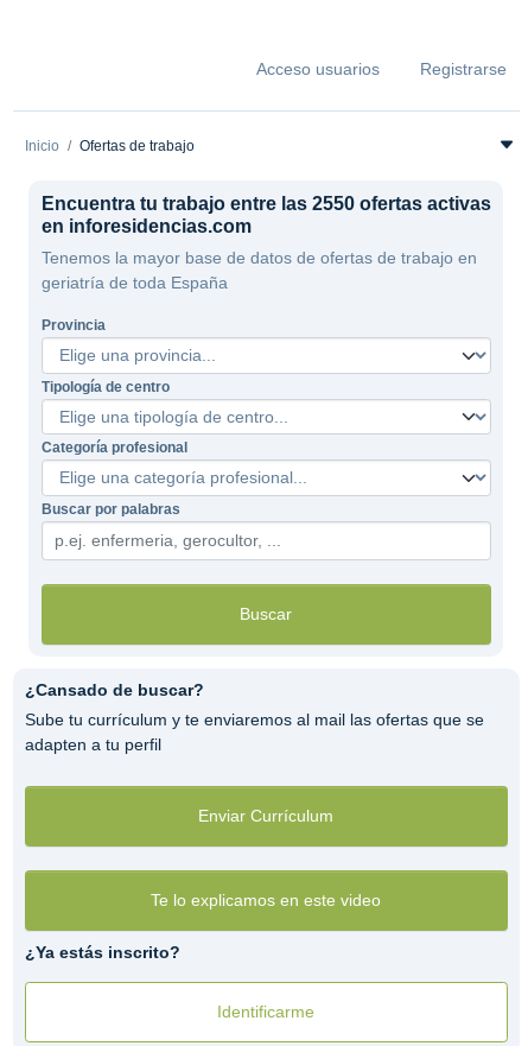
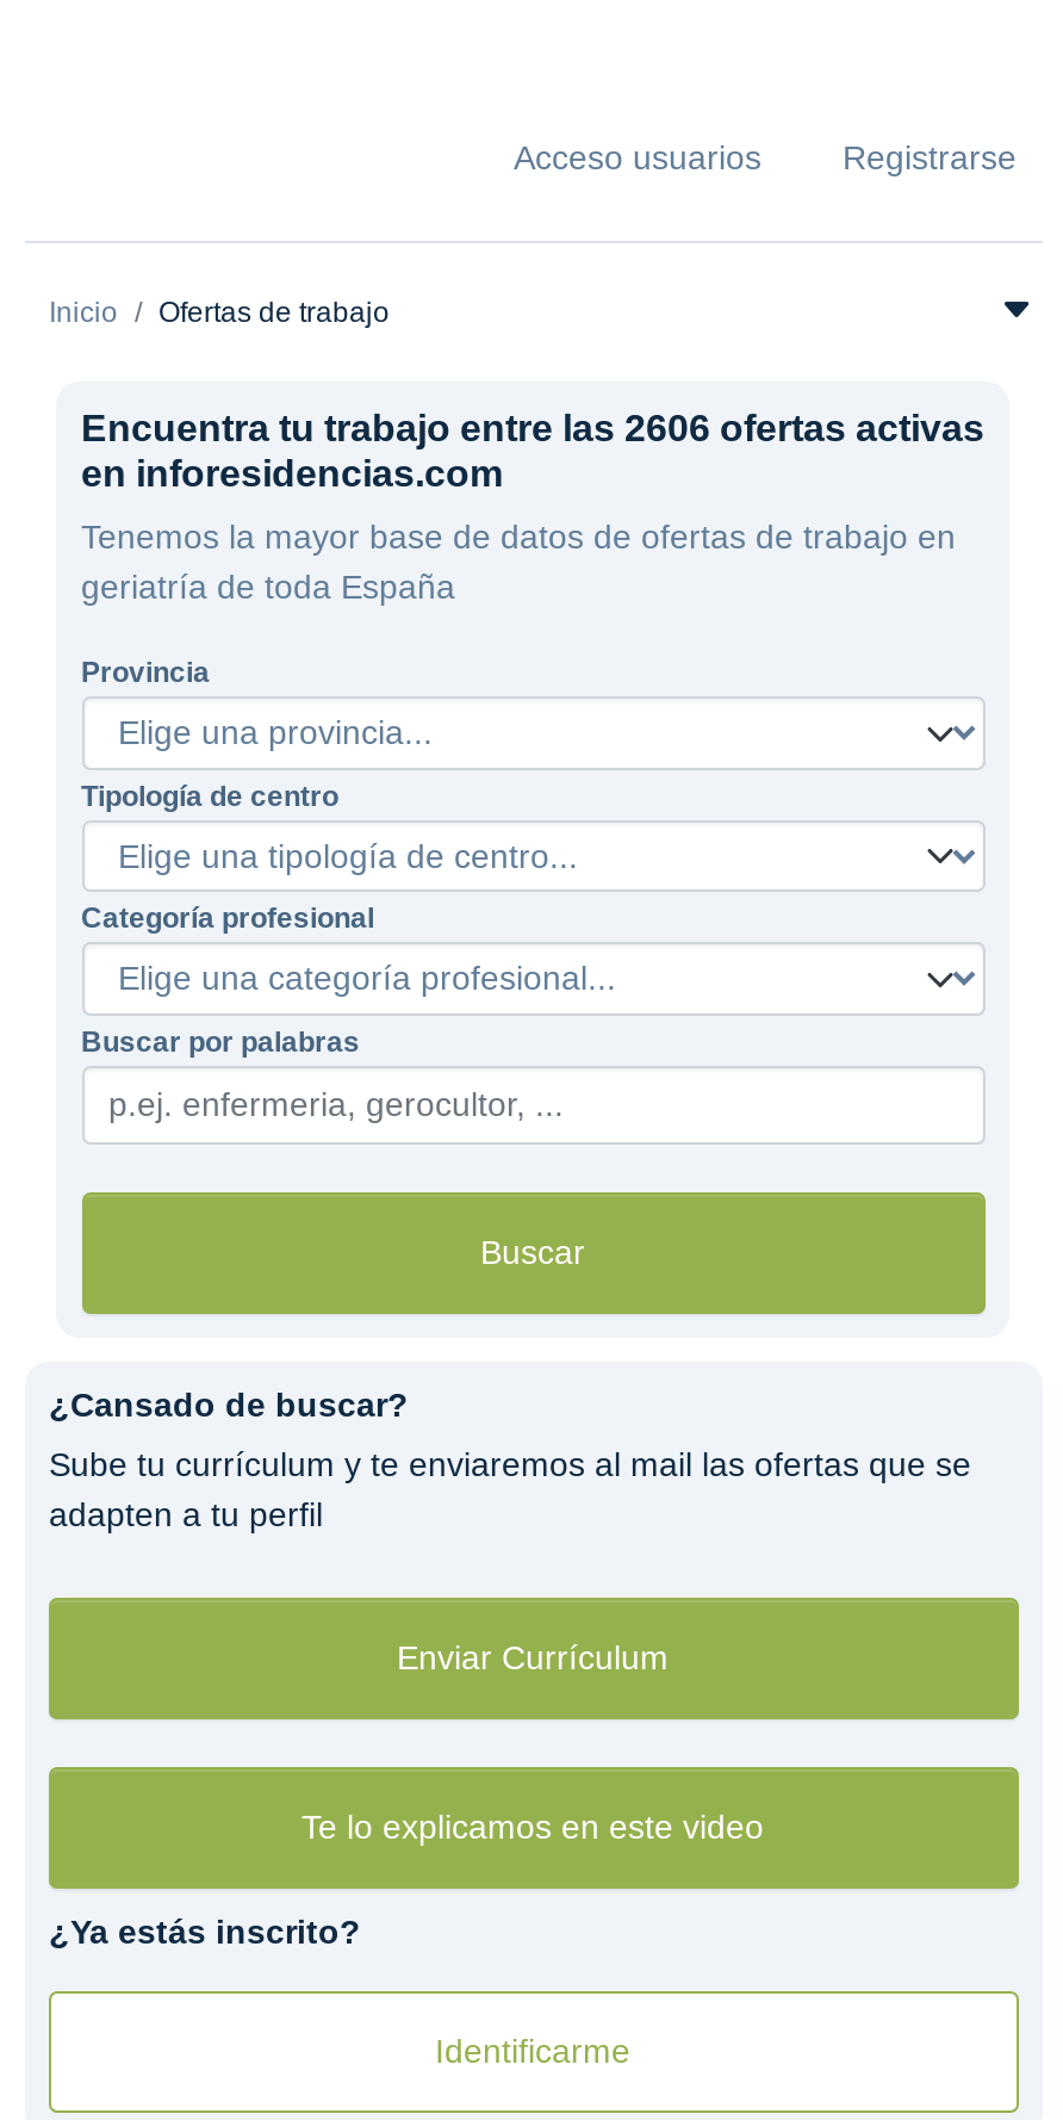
[41,194,491,214] Encuentra tu trabajo entre las 2550 ofertas activas -> [81,408,984,448] Encuentra tu trabajo entre las 2606 ofertas activas

